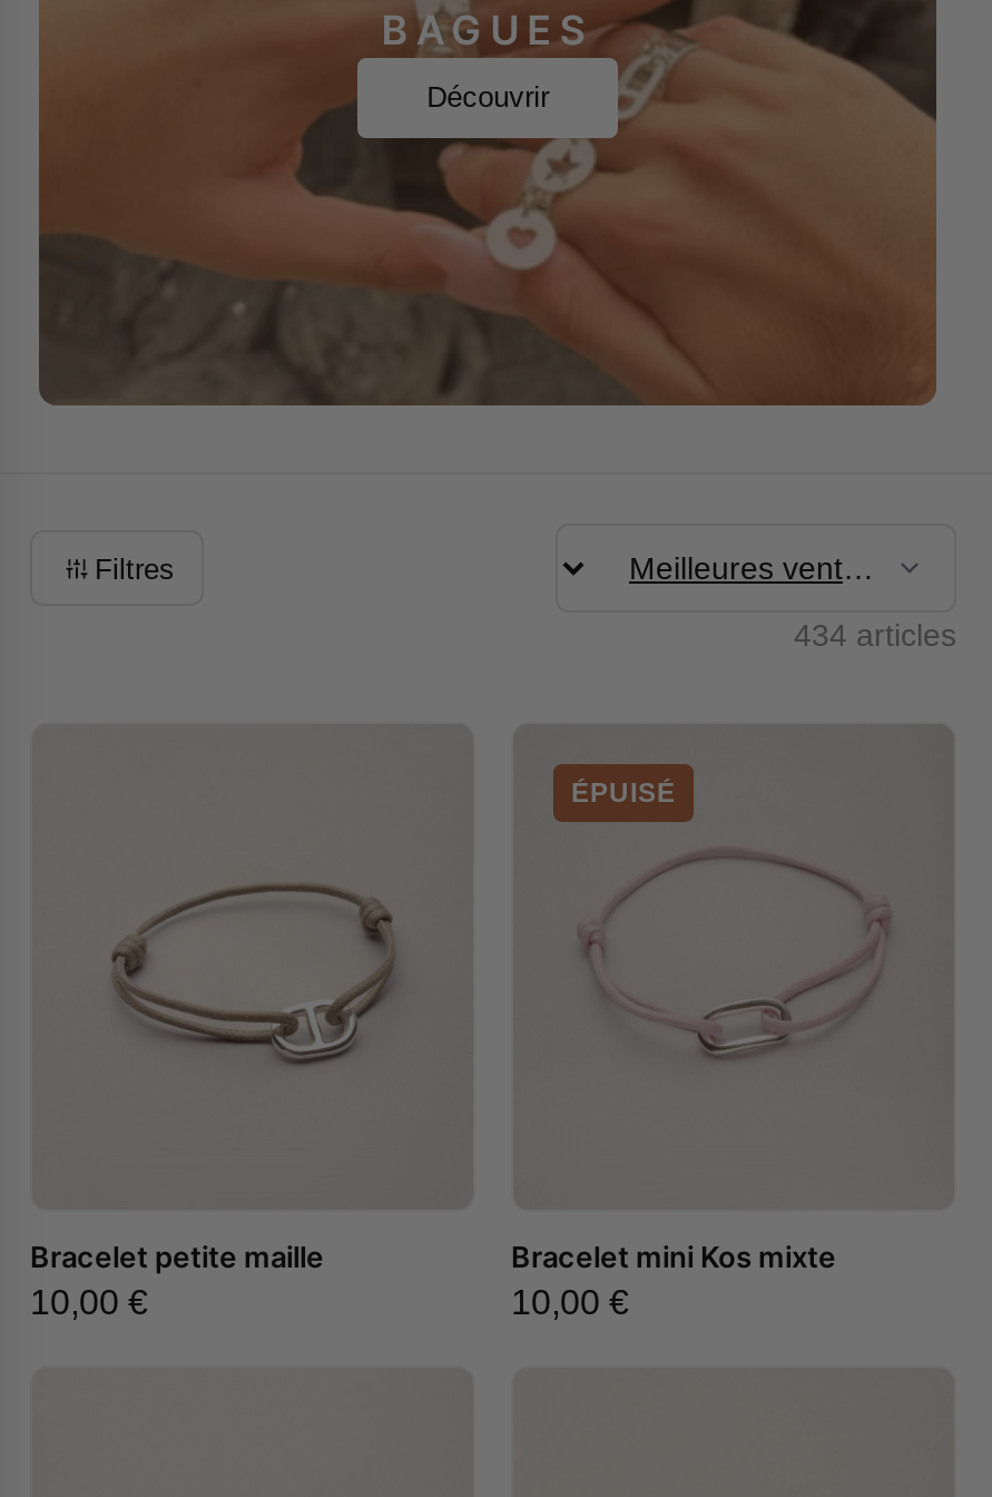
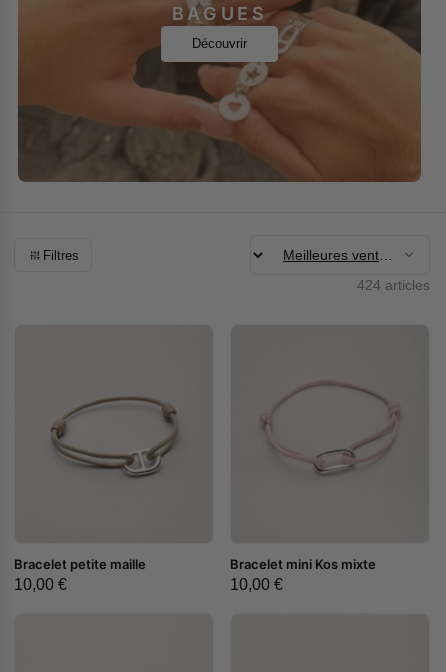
[794,617,956,653] 434 articles -> [357,277,430,293] 424 articles
[571,777,676,809] ÉPUISÉ -> none

